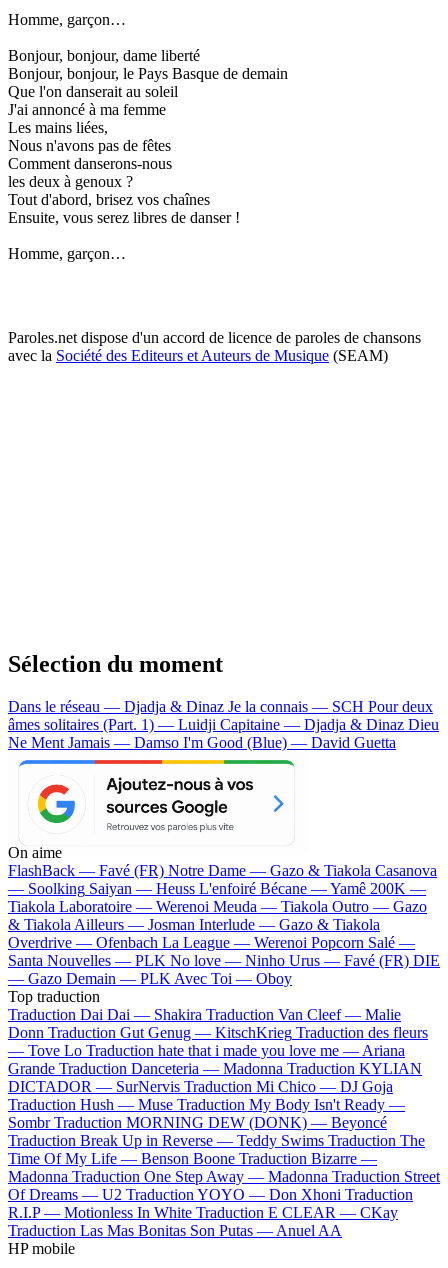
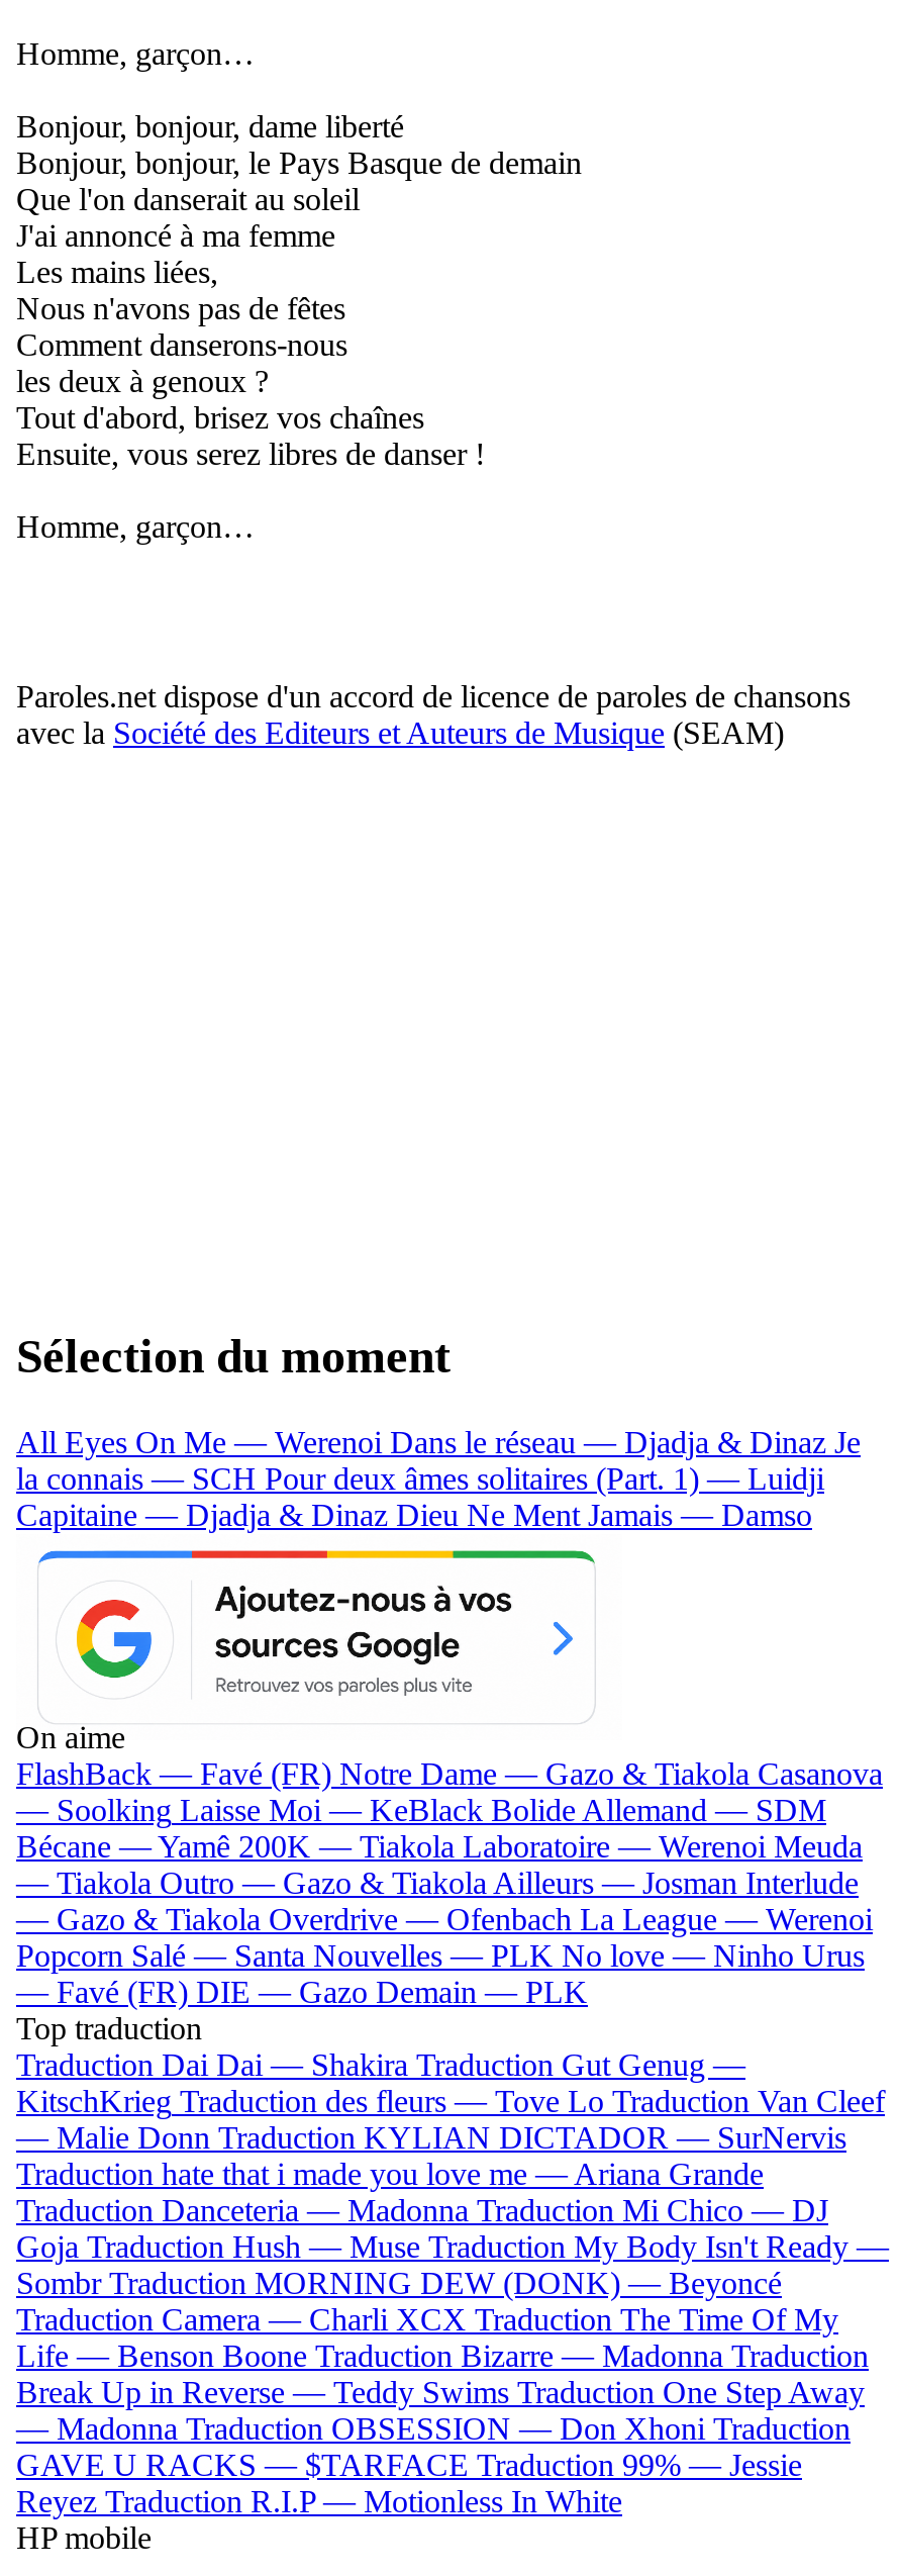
[8,697,439,750] Dans le réseau — Djadja & Dinaz Je la connais — SCH Pour deux | âmes solitaires (Part. 1) — Luidji Capitaine — Djadja & Dinaz Dieu | Ne Ment Jamais — Damso I'm Good (Blue) — David Guetta -> [16,1424,861,1531] All Eyes On Me — Werenoi Dans le réseau — Djadja & Dinaz Je | la connais — SCH Pour deux âmes solitaires (Part. 1) — Luidji | Capitaine — Djadja & Dinaz Dieu Ne Ment Jamais — Damso
[8,879,440,986] — Soolking Saiyan — Heuss L'enfoiré Bécane — Yamê 200K — | Tiakola Laboratoire — Werenoi Meuda — Tiakola Outro — Gazo | & Tiakola Ailleurs — Josman Interlude — Gazo & Tiakola | Overdrive — Ofenbach La League — Werenoi Popcorn Salé — | Santa Nouvelles — PLK No love — Ninho Urus — Favé (FR) DIE | — Gazo Demain — PLK Avec Toi — Oboy -> [16,1792,873,2008] — Soolking Laisse Moi — KeBlack Bolide Allemand — SDM | Bécane — Yamê 200K — Tiakola Laboratoire — Werenoi Meuda | — Tiakola Outro — Gazo & Tiakola Ailleurs — Josman Interlude | — Gazo & Tiakola Overdrive — Ofenbach La League — Werenoi | Popcorn Salé — Santa Nouvelles — PLK No love — Ninho Urus | —Favé (FR) DIE — Gazo Demain — PLK
[8,1005,428,1112] Traduction Dai Dai — Shakira Traduction Van Cleef — Malie | Donn Traduction Gut Genug — KitschKrieg Traduction des fleurs | — Tove Lo Traduction hate that i made you love me — Ariana | Grande Traduction Danceteria — Madonna Traduction KYLIAN | DICTADOR — SurNervis Traduction Mi Chico — DJ Goja | Traduction Hush — Muse Traduction My Body Isn't Ready — -> [16,2046,889,2263] Traduction Dai Dai — Shakira Traduction Gut Genug — | KitschKrieg Traduction des fleurs — Tove Lo Traduction Van Cleef | — Malie Donn Traduction KYLIAN DICTADOR — SurNervis | Traduction hate that i made you love me — Ariana Grande | Traduction Danceteria — Madonna Traduction Mi Chico — DJ | Goja Traduction Hush — Muse Traduction My Body Isn't Ready —
[8,1131,440,1238] Traduction Break Up in Reverse — Teddy Swims Traduction The | Time Of My Life — Benson Boone Traduction Bizarre — | Madonna Traduction One Step Away — Madonna Traduction Street | Of Dreams — U2 Traduction YOYO — Don Xhoni Traduction | R.I.P — Motionless In White Traduction E CLEAR — CKay | Traduction Las Mas Bonitas Son Putas — Anuel AA -> [16,2301,869,2517] Traduction Camera — Charli XCX Traduction The Time Of My | Life — Benson Boone Traduction Bizarre — Madonna Traduction | Break Up in Reverse — Teddy Swims Traduction One Step Away | — Madonna Traduction OBSESSION — Don Xhoni Traduction | GAVE U RACKS — $TARFACE Traduction 99% — Jessie | Reyez Traduction R.I.P — Motionless In White

